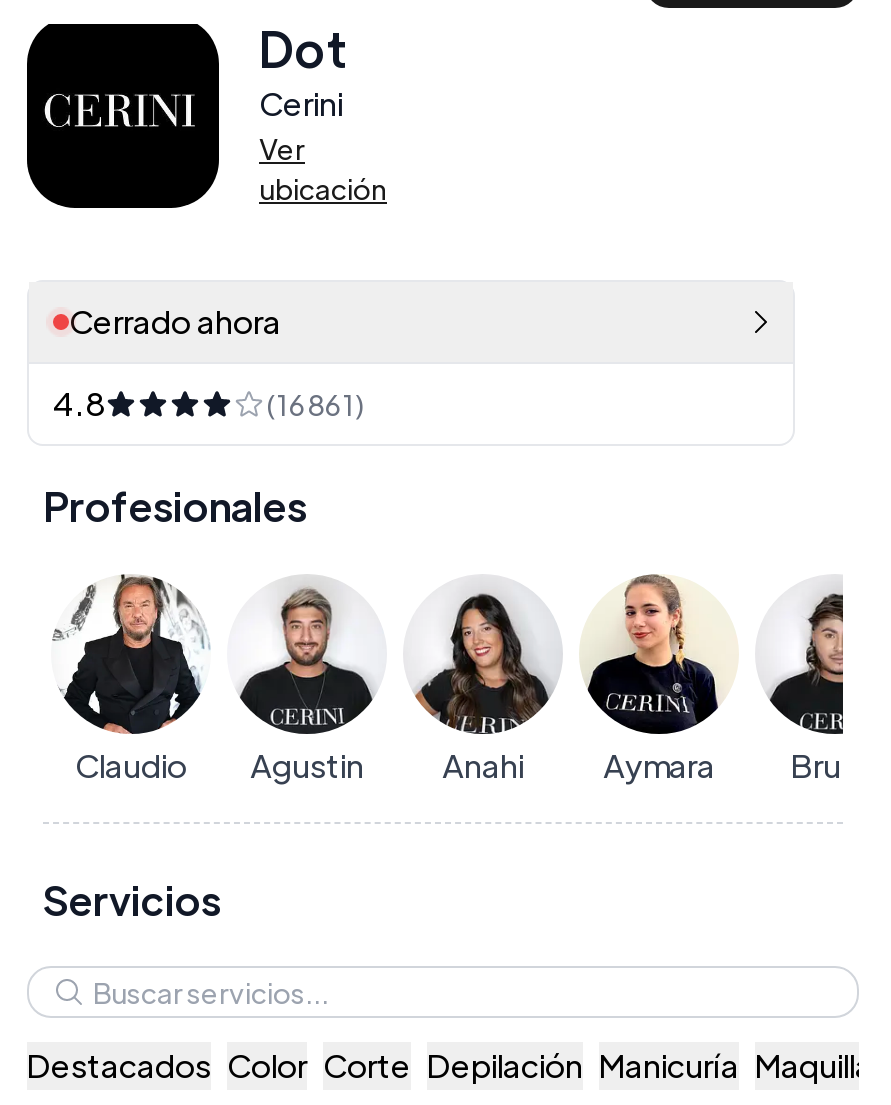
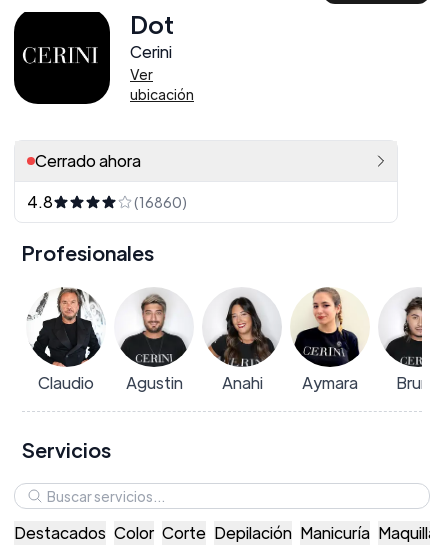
[265,386,365,422] (16861) -> [133,193,187,211] (16860)

